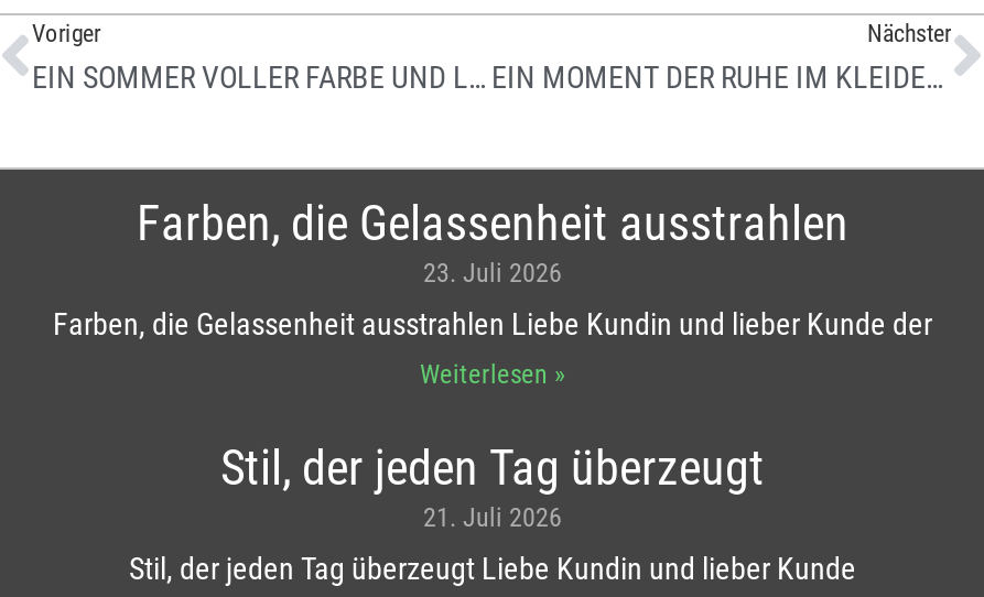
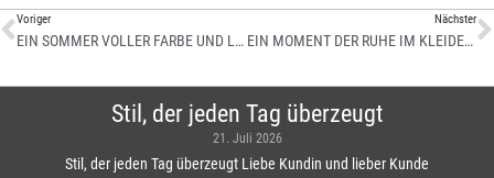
[53,197,932,391] Farben, die Gelassenheit ausstrahlen | 23. Juli 2026 | Farben, die Gelassenheit ausstrahlen Liebe Kundin und lieber Kunde der | Weiterlesen » -> none

